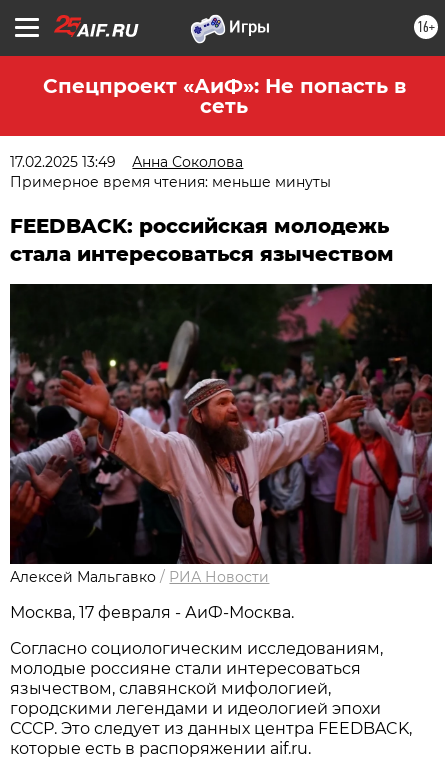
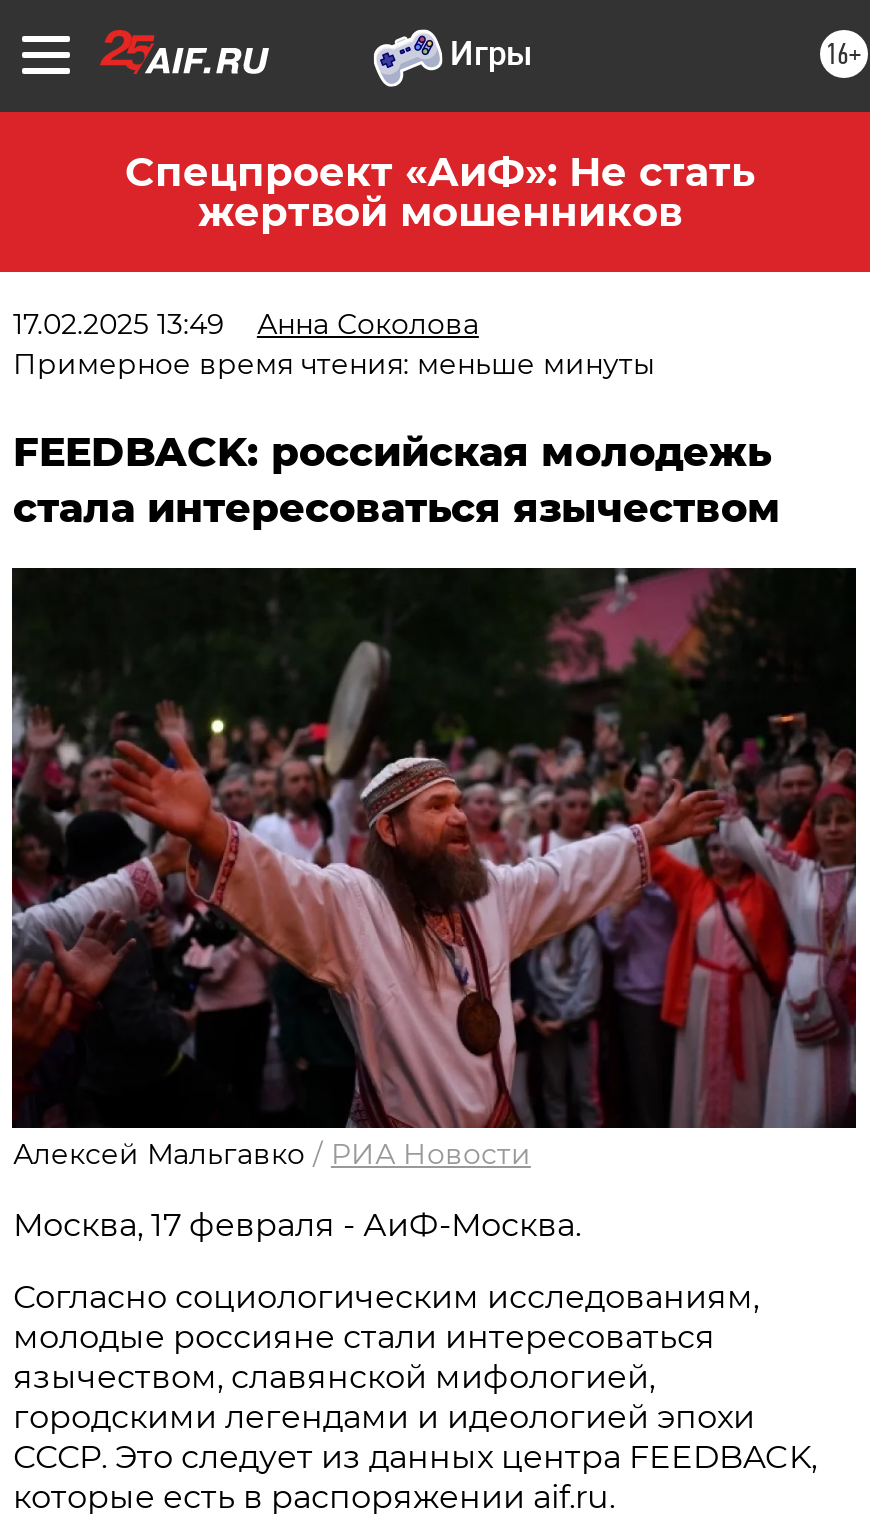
[42,74,405,118] Спецпроект «АиФ»: Не попасть в | сеть -> [125,148,755,236] Спецпроект «АиФ»: Не стать | жертвой мошенников

